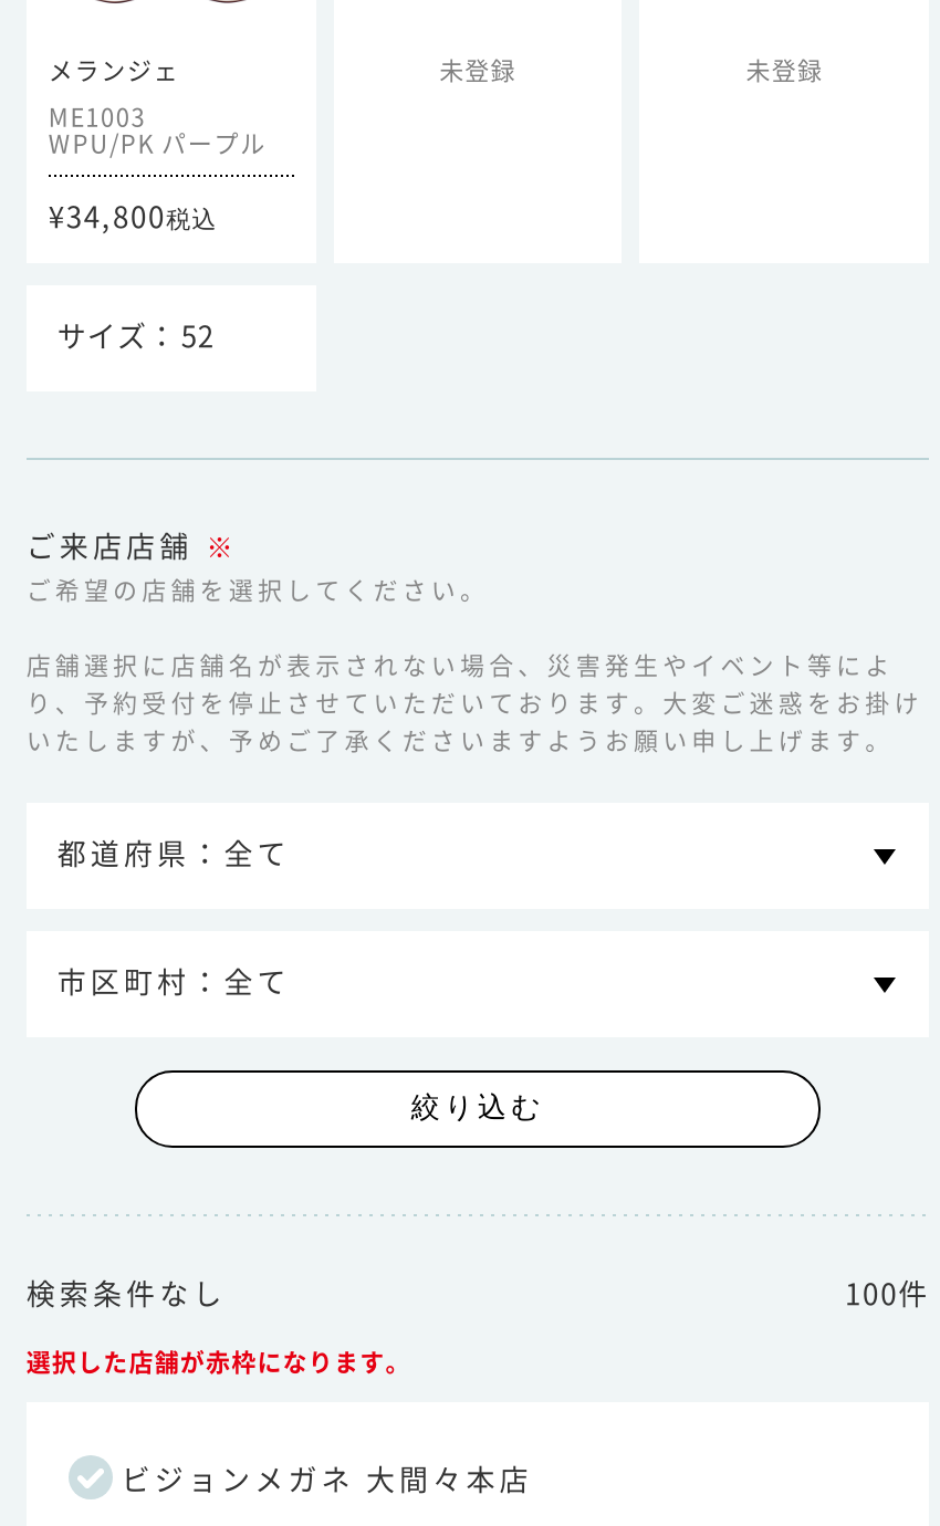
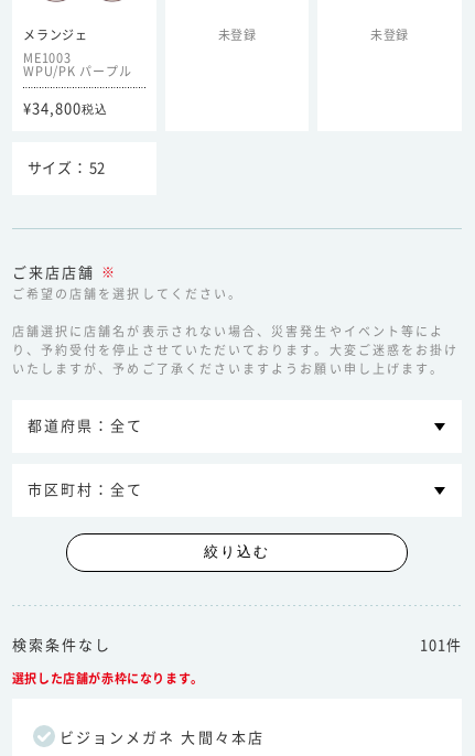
[845,1280,929,1309] 100件 -> [420,638,462,652] 101件

